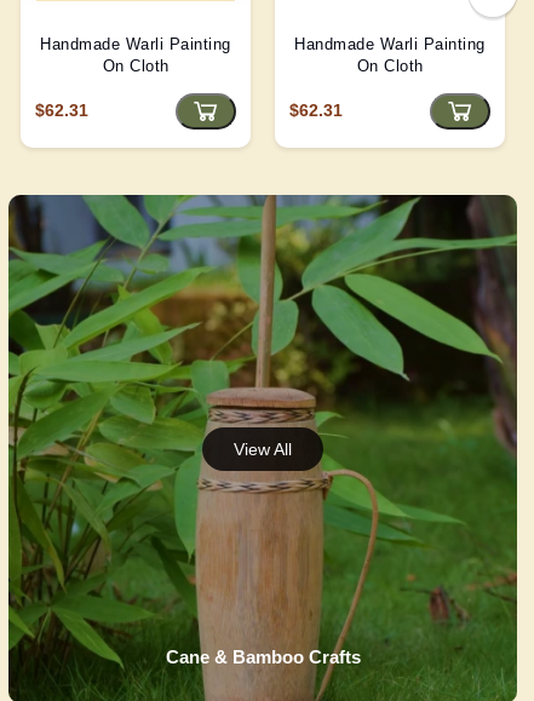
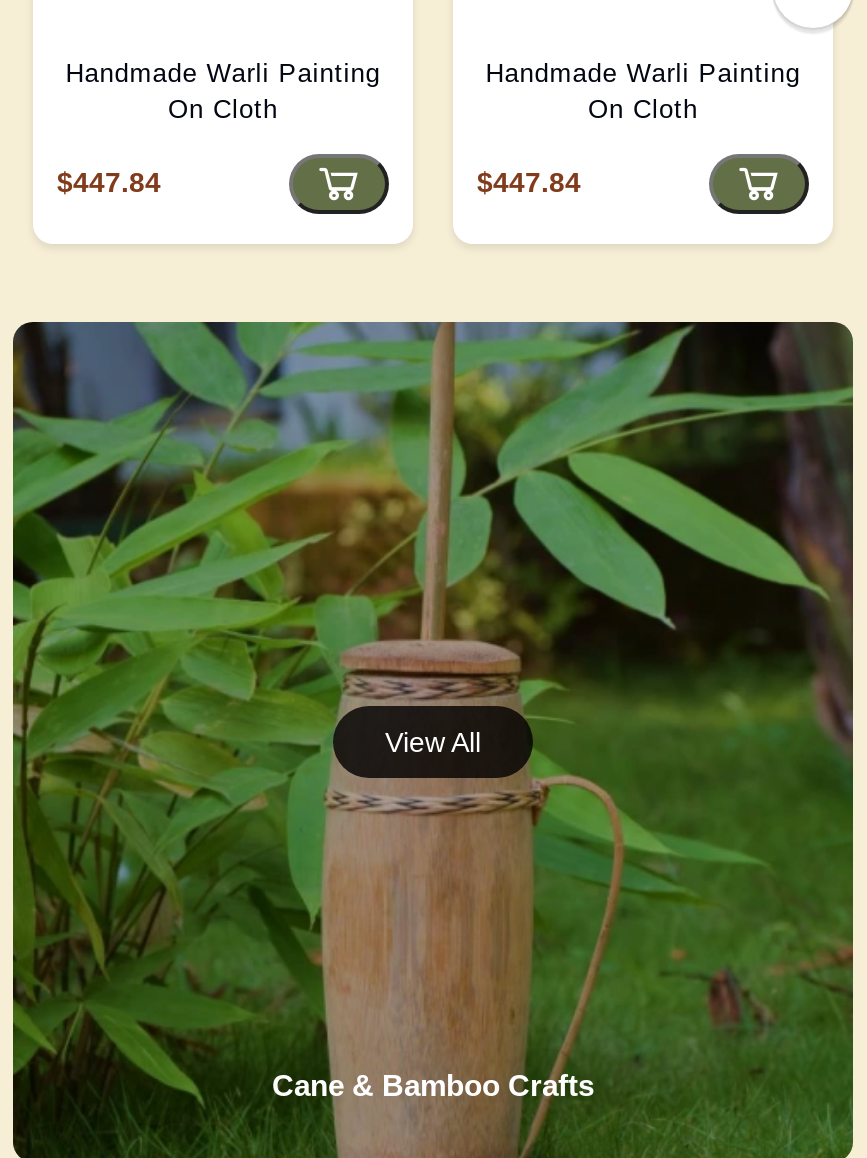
[35,101,88,120] $62.31 -> [57,167,161,199] $447.84
[289,101,343,120] $62.31 -> [477,167,581,199] $447.84

